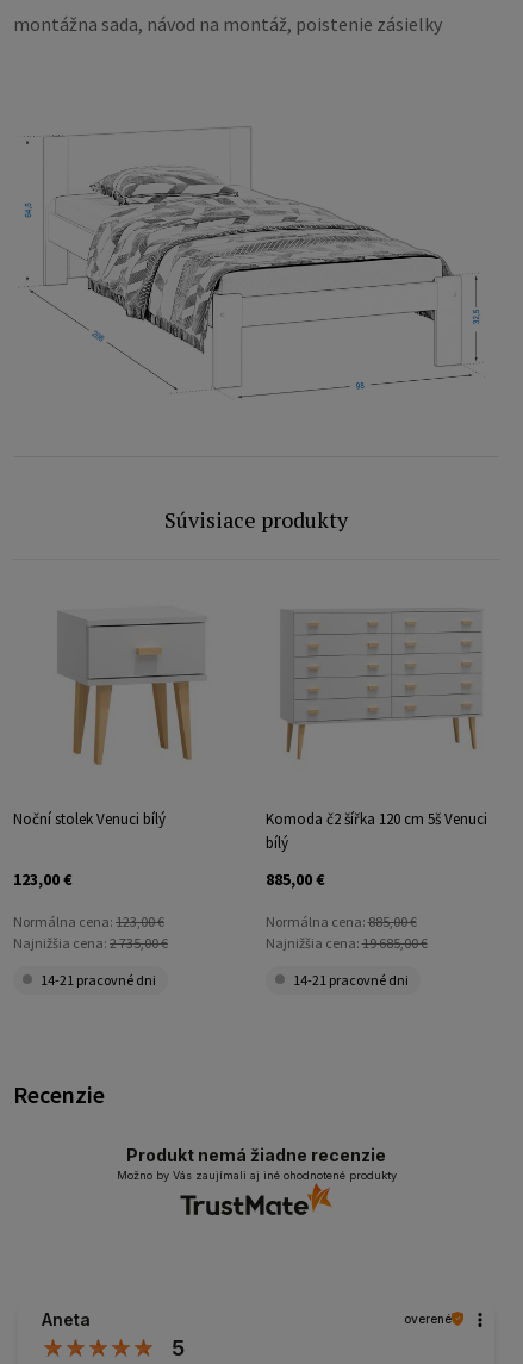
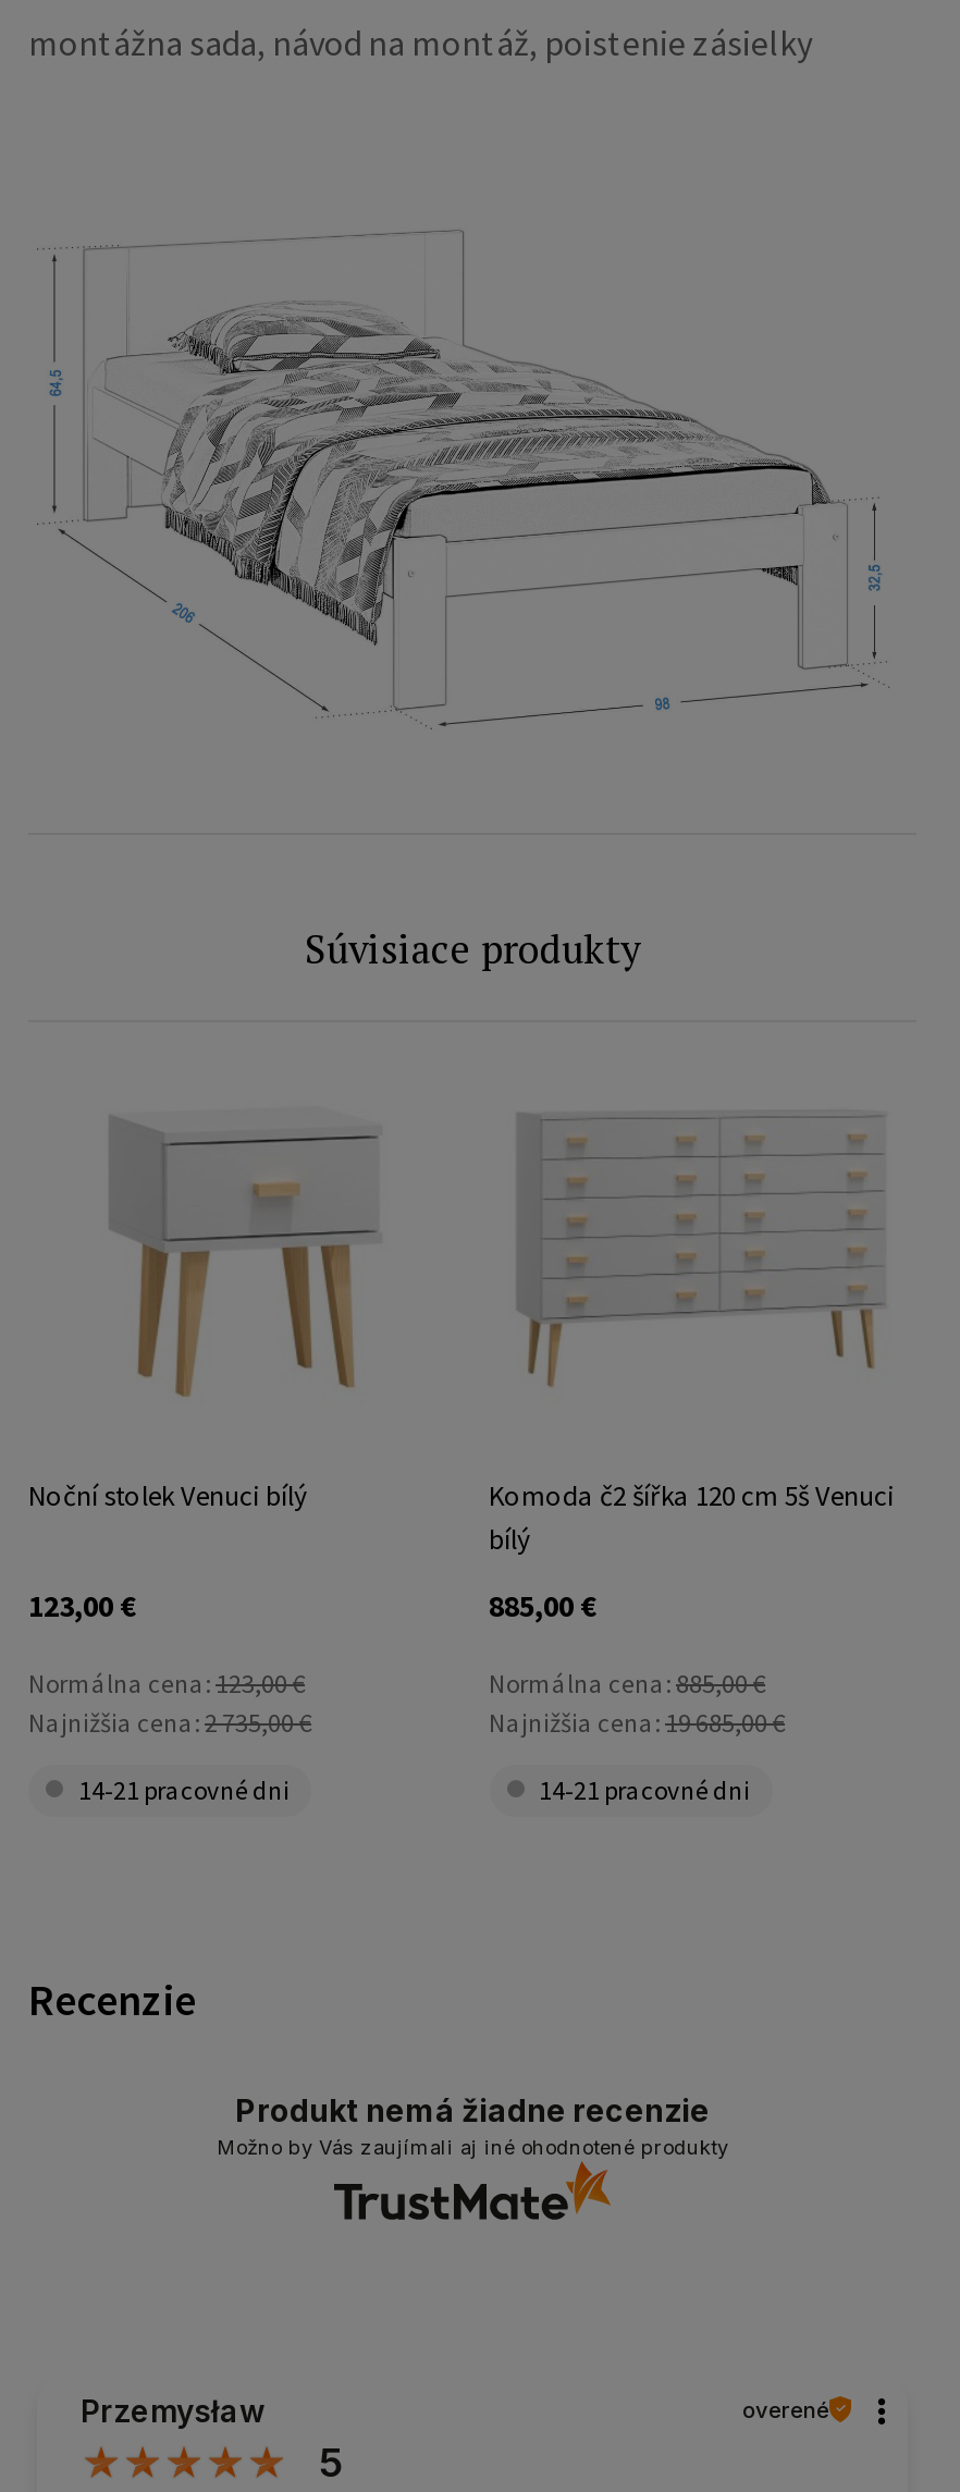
[42,1309,91,1329] Aneta -> [81,2391,266,2428] Przemysław

